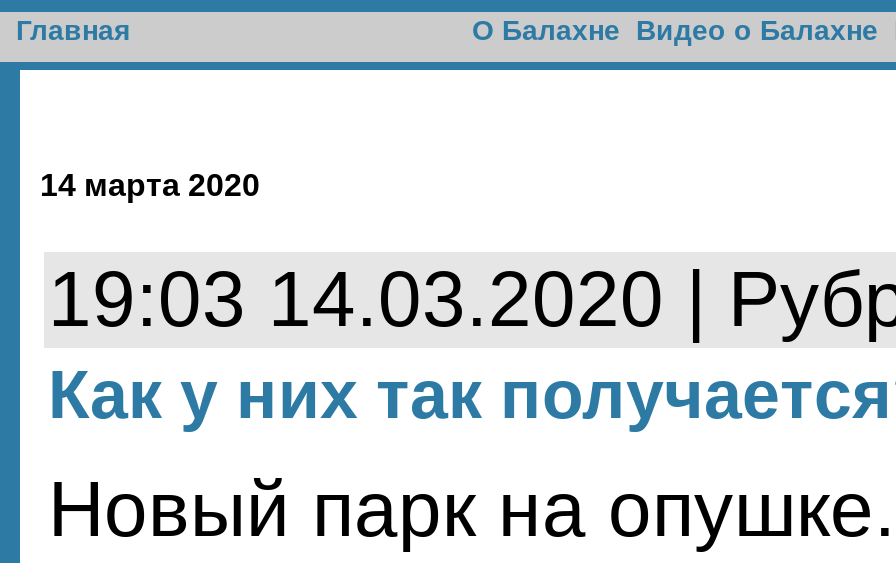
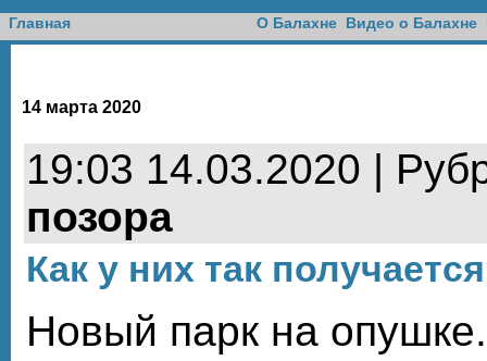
none -> [26,193,173,240] позора

